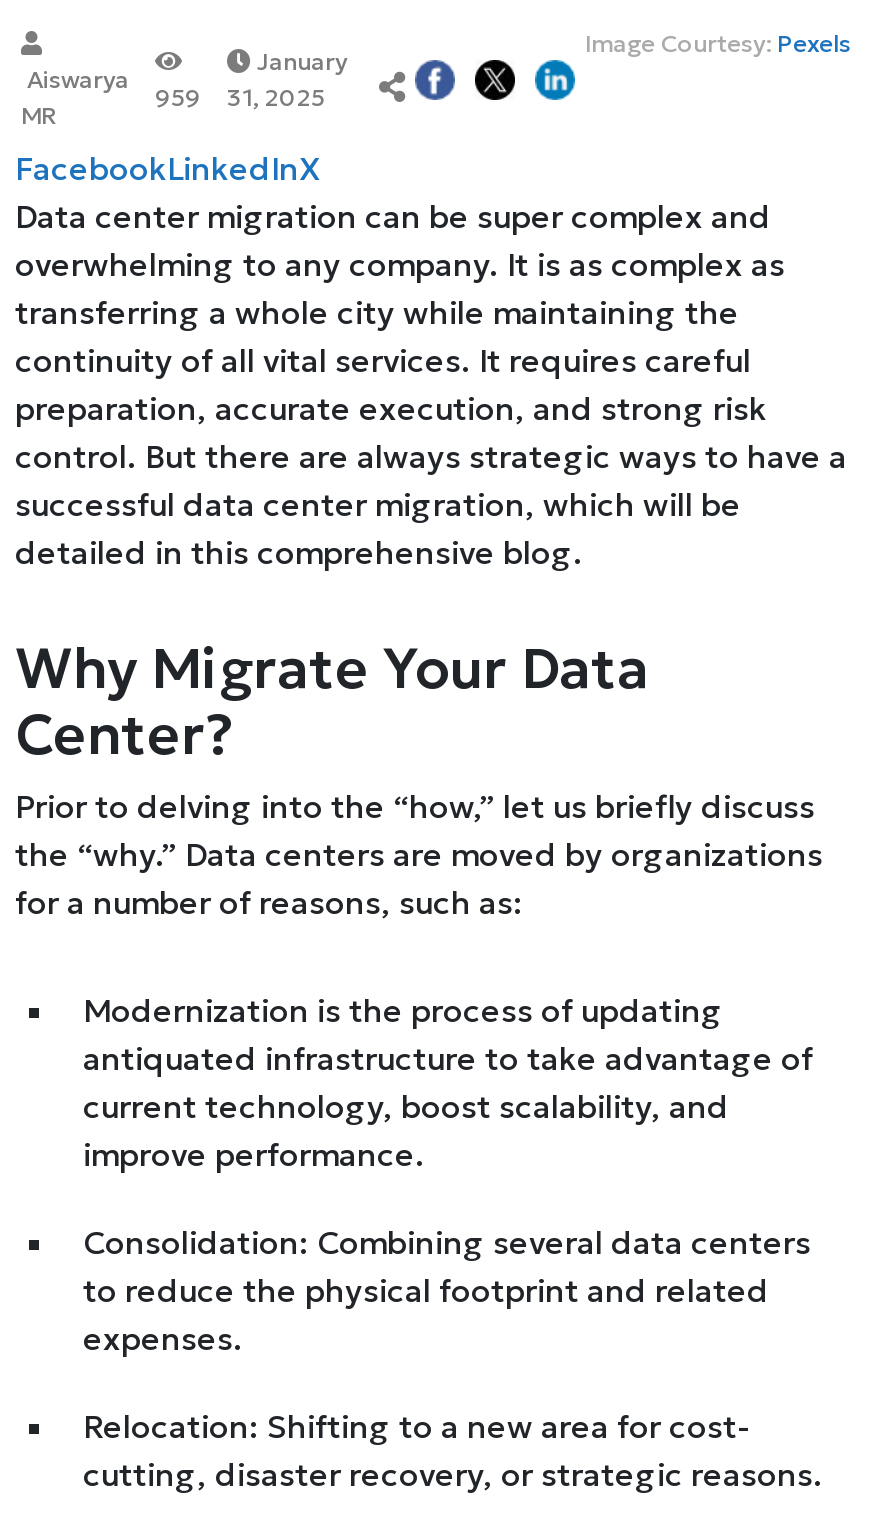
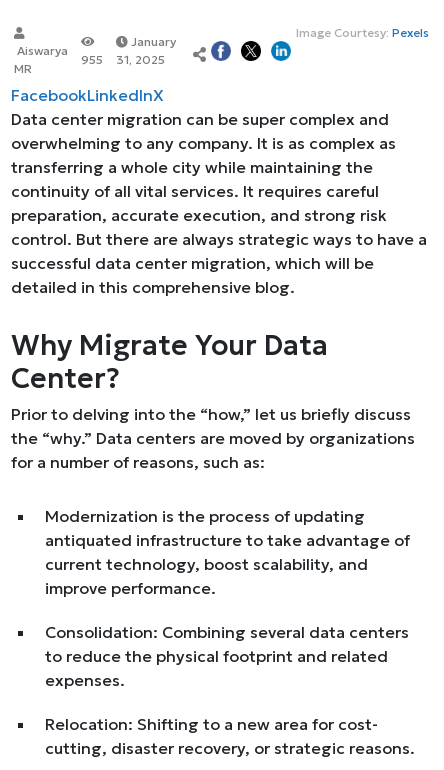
[155,82,325,112] 959 31, 2025 -> [81,52,165,67] 955 31, 2025

